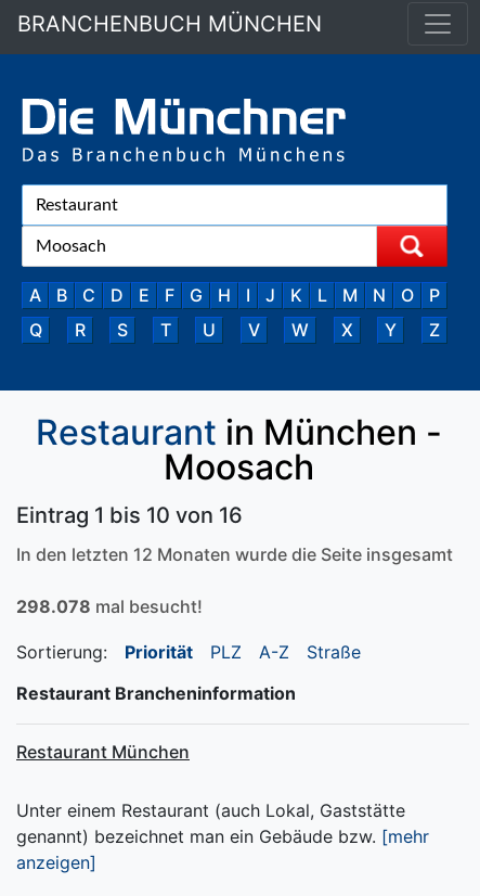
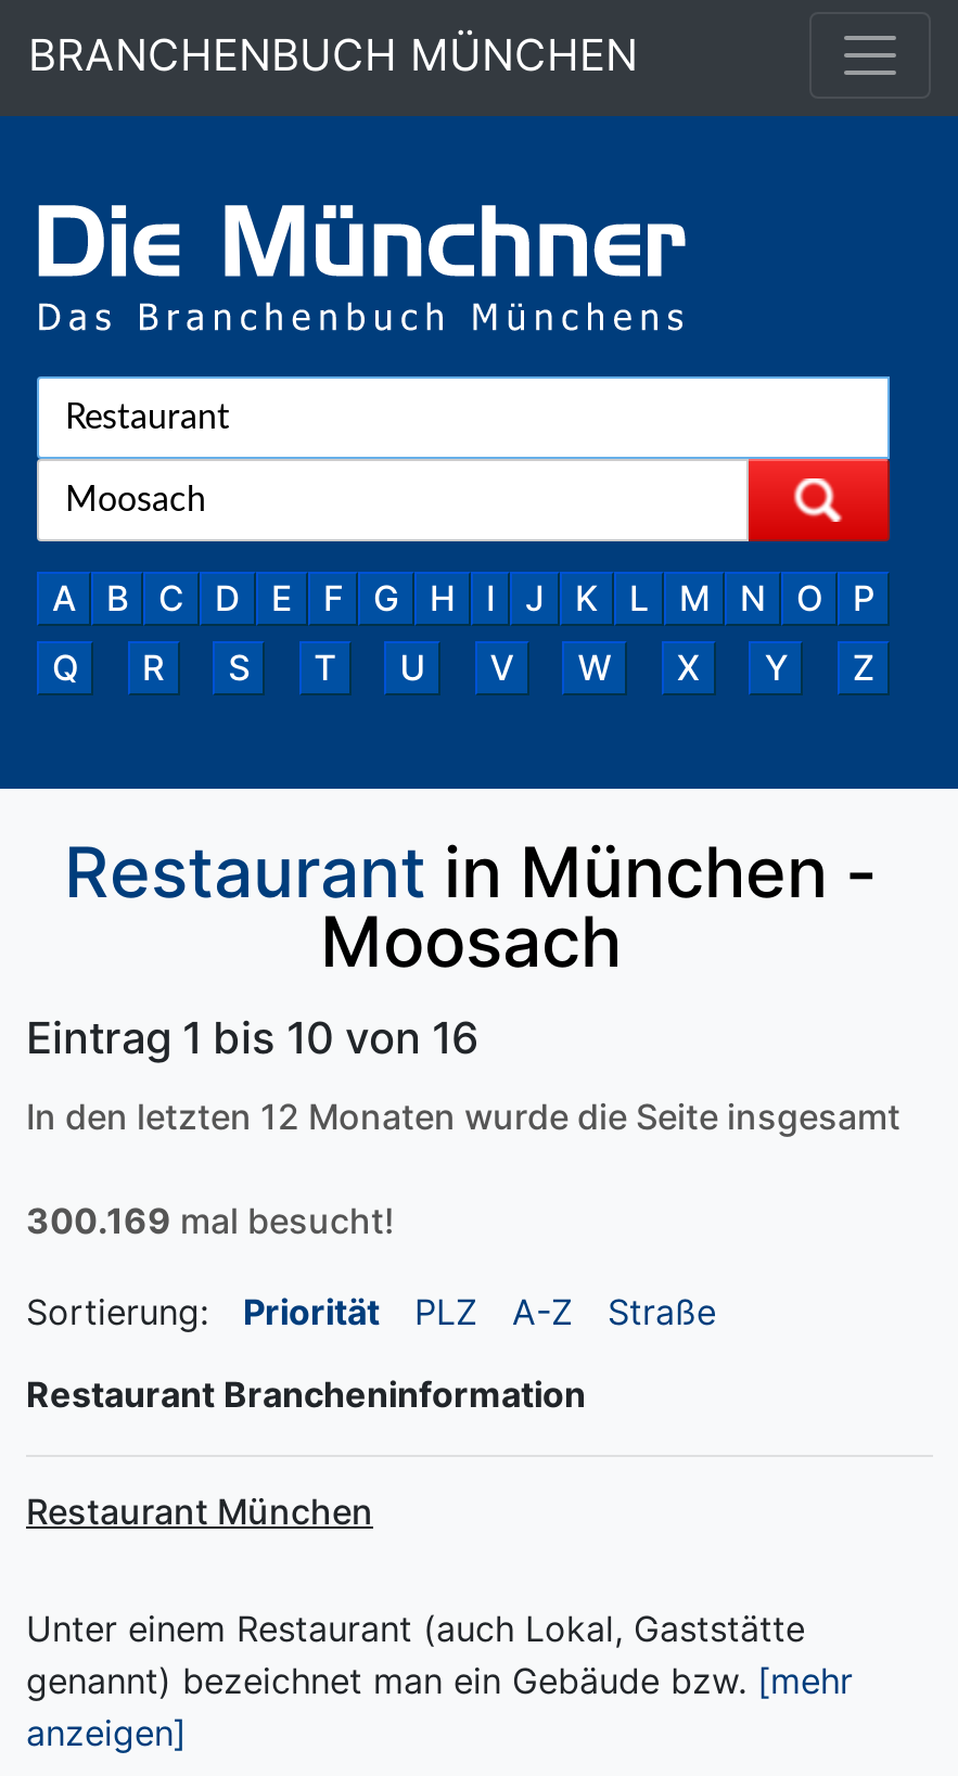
[16,595,203,617] 298.078 mal besucht! -> [26,1198,395,1242] 300.169 mal besucht!

